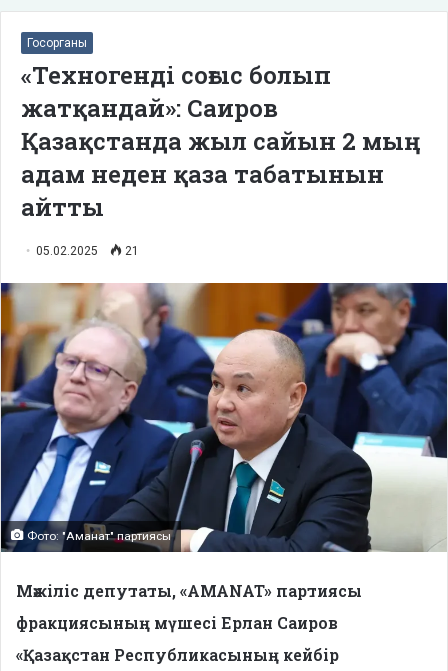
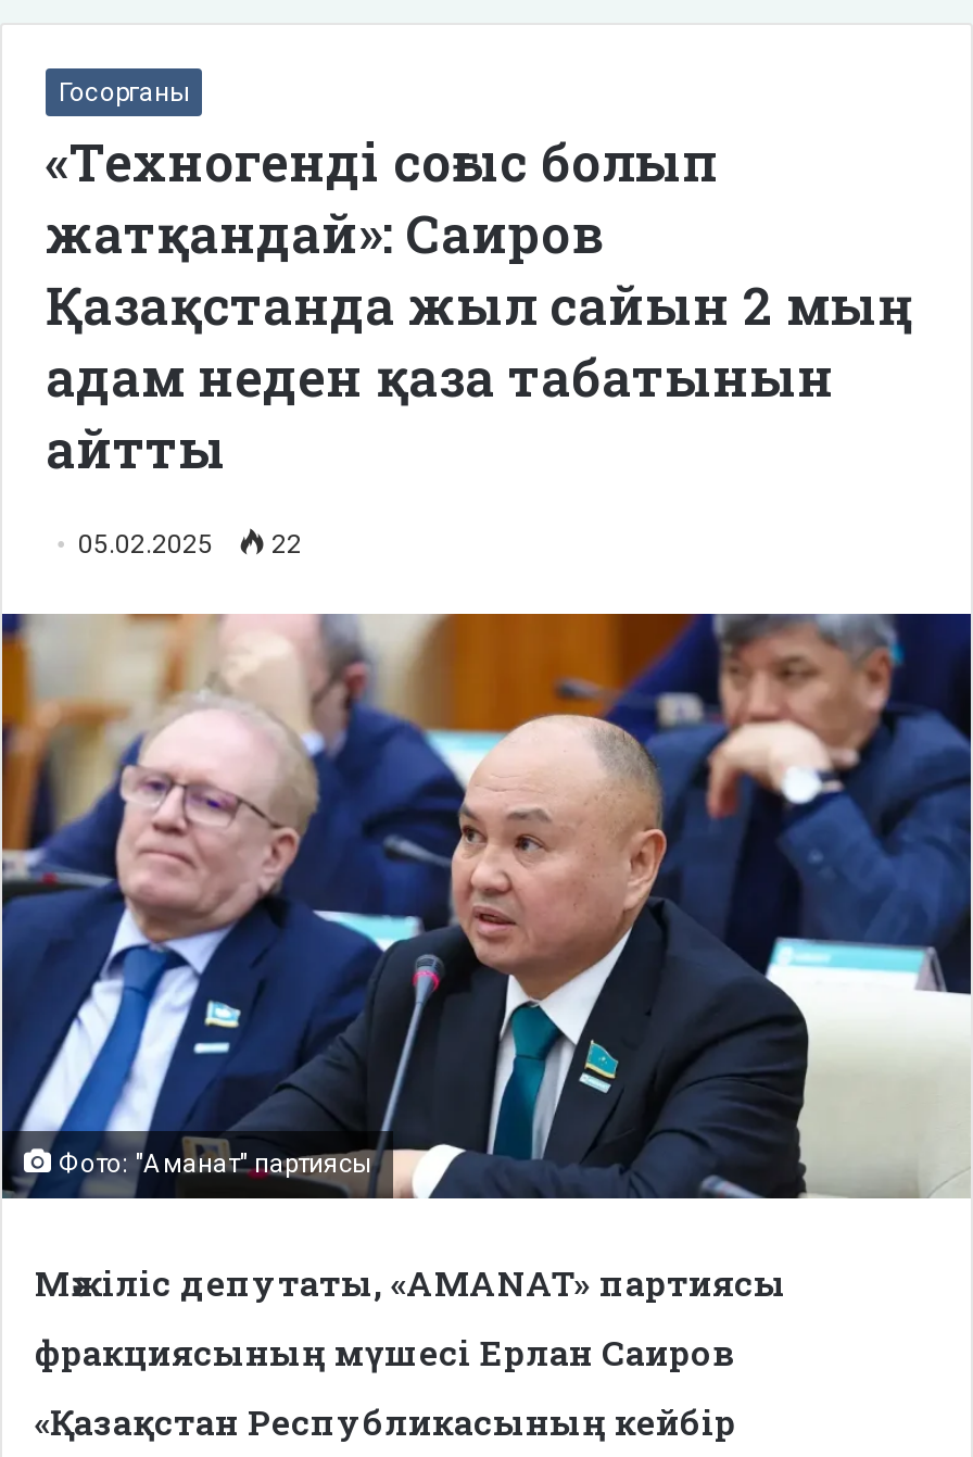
[36,244,139,258] 05.02.2025 21 -> [78,529,302,560] 05.02.2025 22

